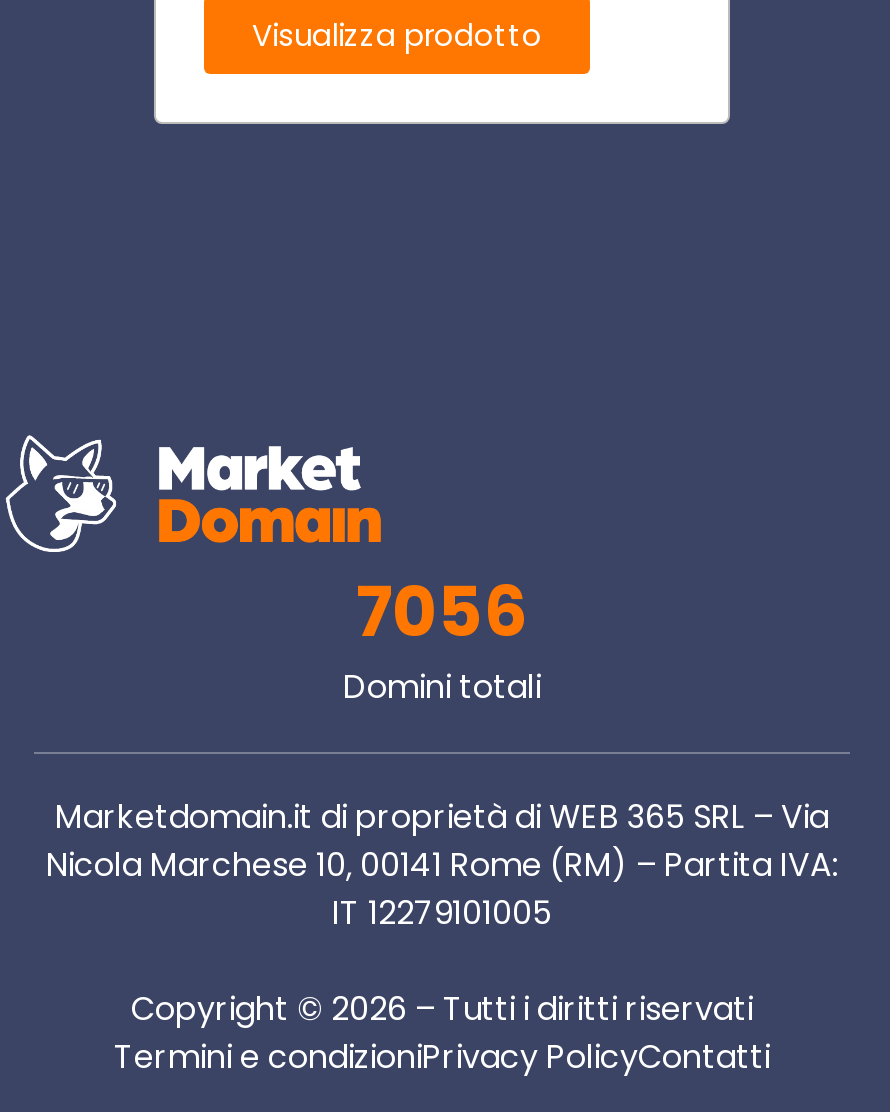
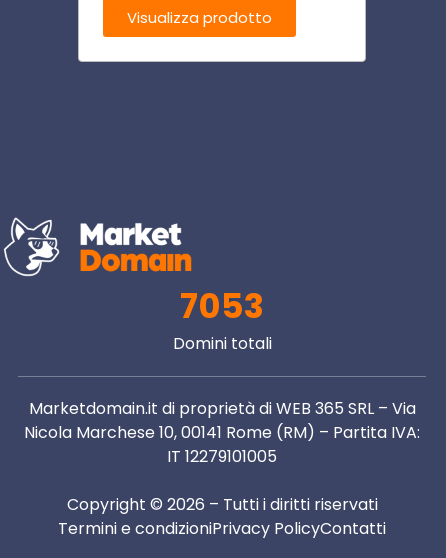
[356,564,528,660] 7056 -> [180,282,264,330] 7053

